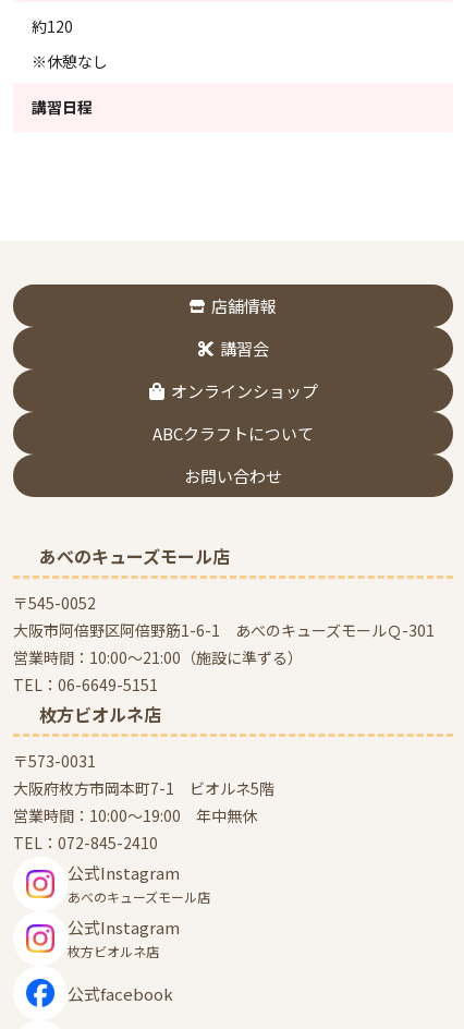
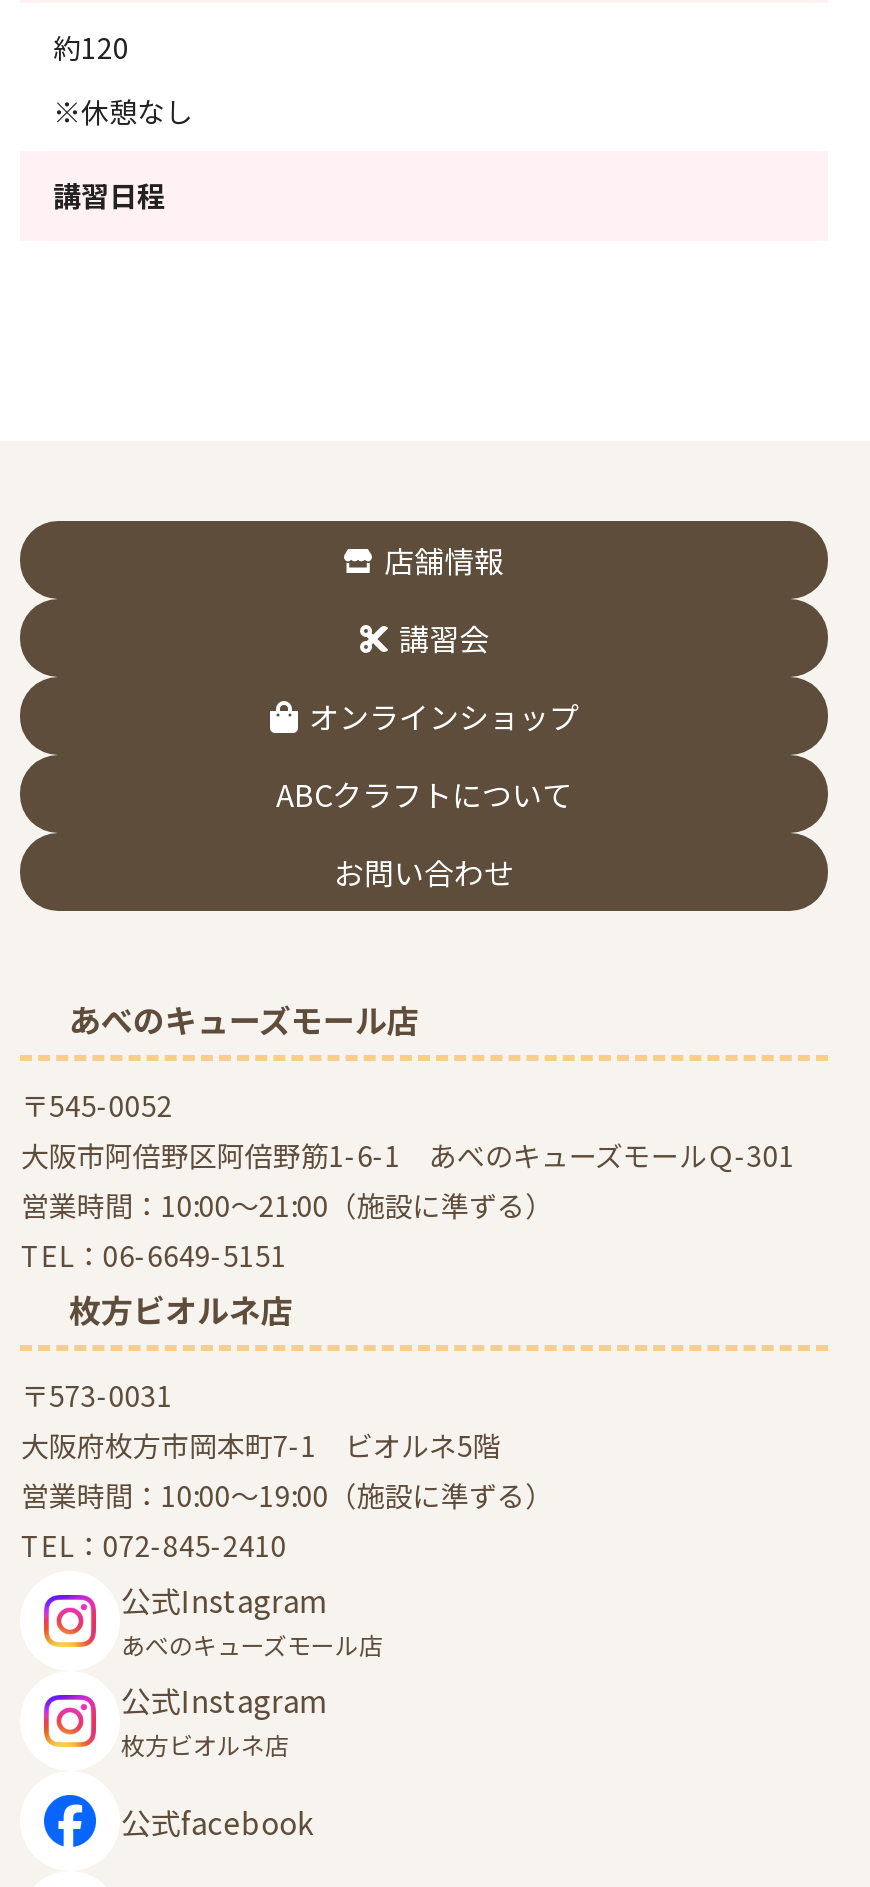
[14,805,257,827] 営業時間：10:00～19:00 年中無休 -> [21,1476,553,1516] 営業時間：10:00～19:00（施設に準ずる）

